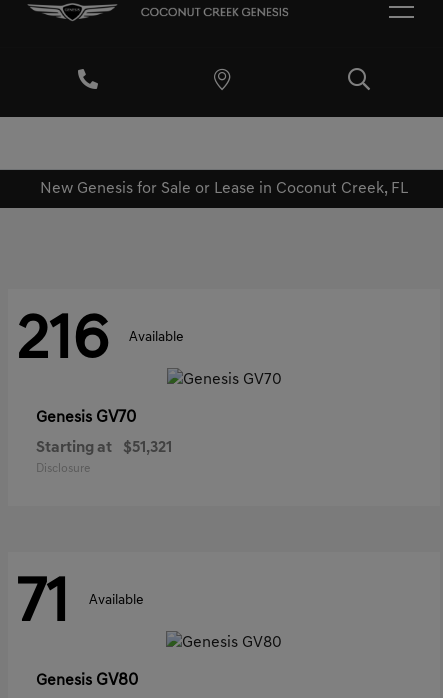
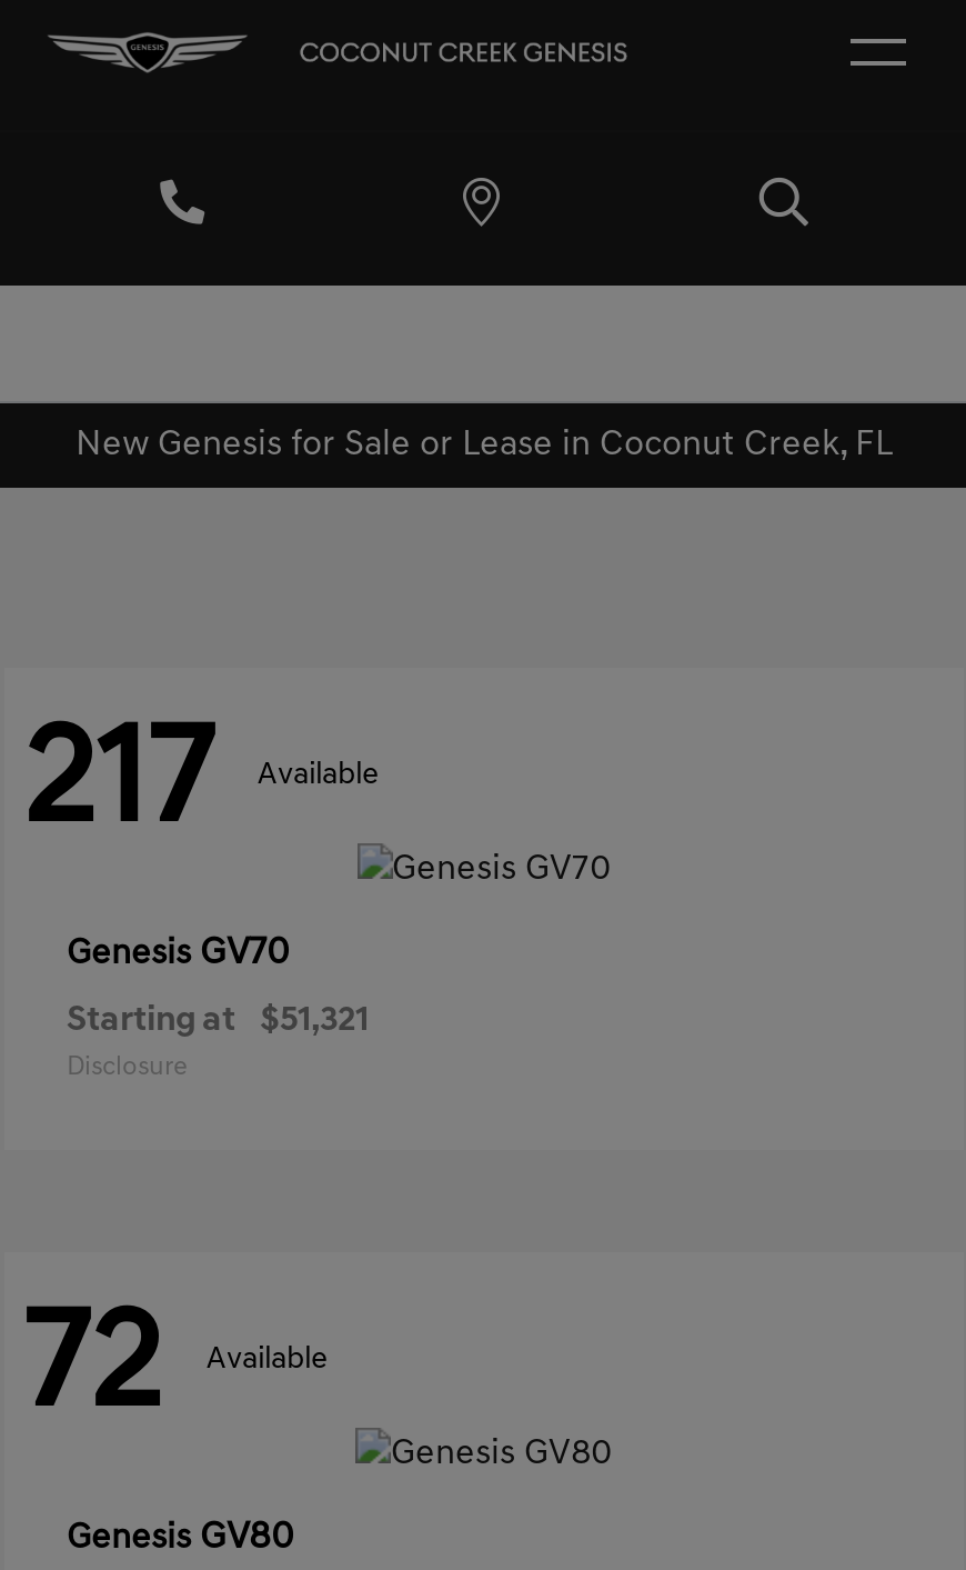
[16,310,184,374] 216 Available -> [22,714,380,856] 217 Available
[16,573,144,637] 71 Available -> [22,1298,329,1440] 72 Available

